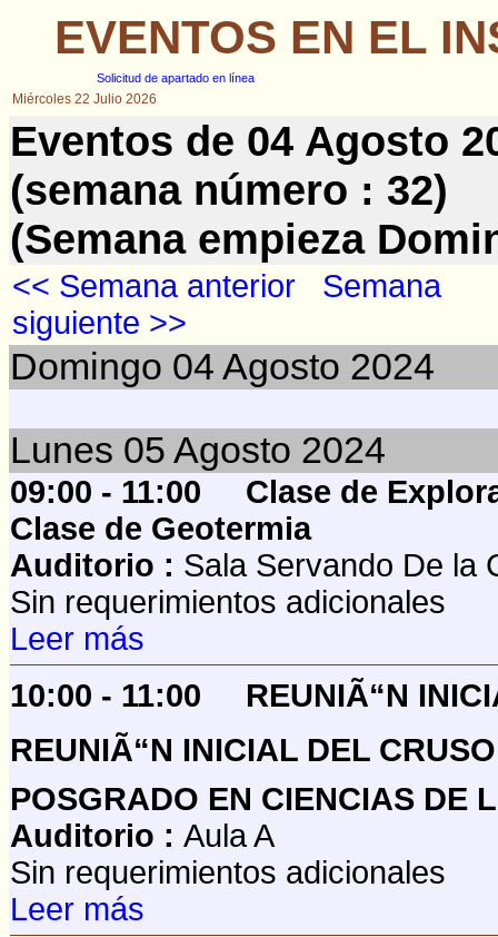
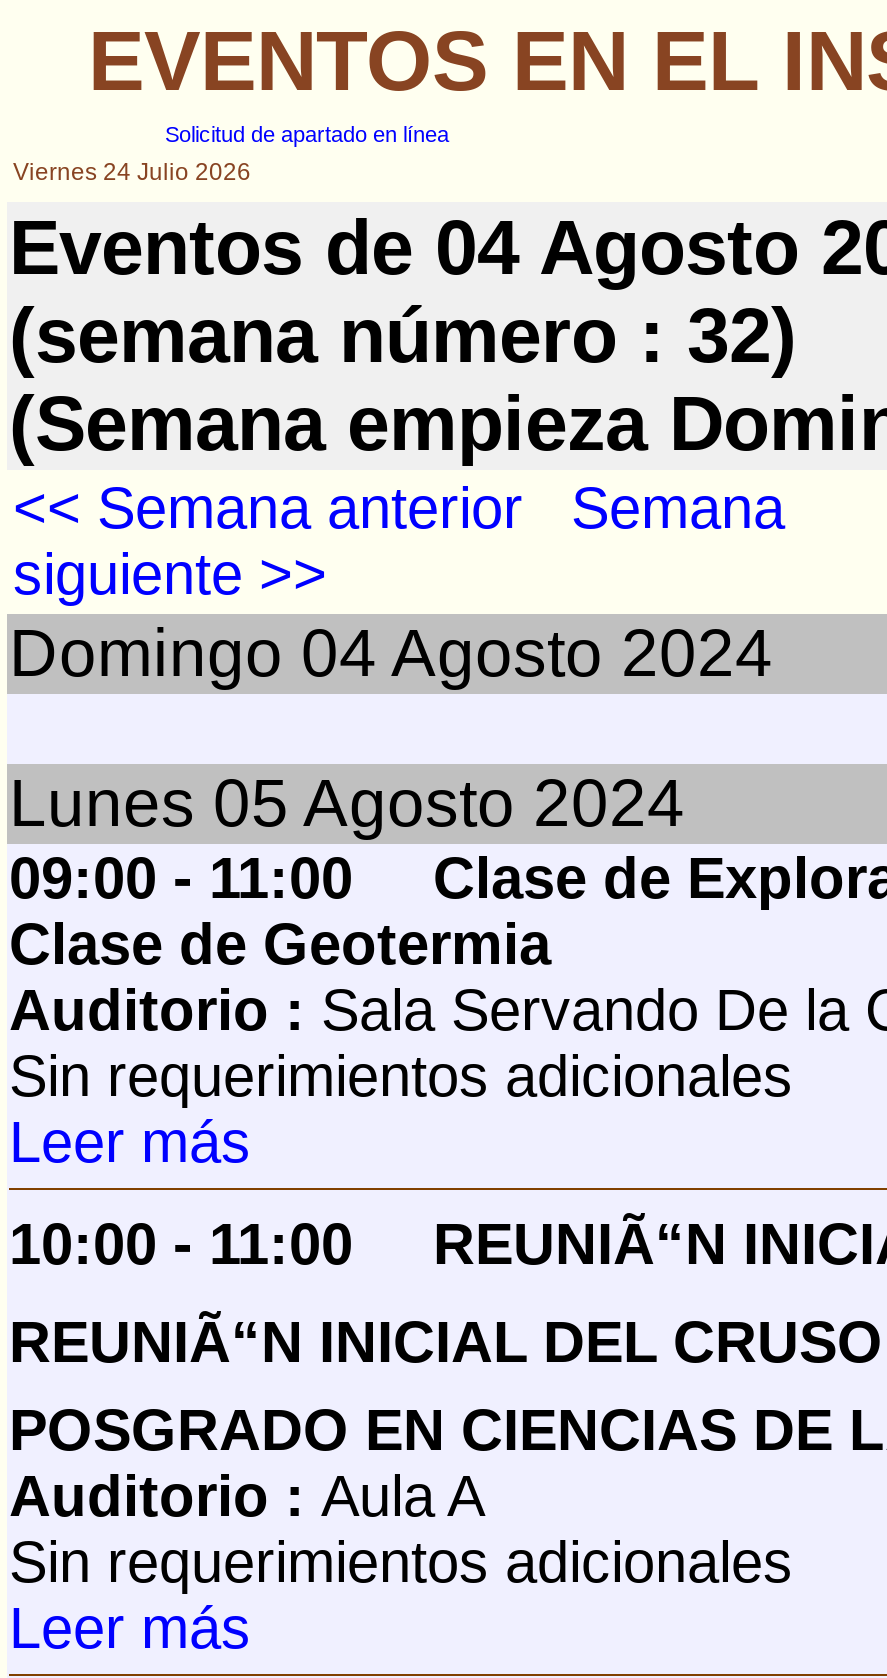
[12,91,157,107] Miércoles 22 Julio 2026 -> [13,158,251,186] Viernes 24 Julio 2026

